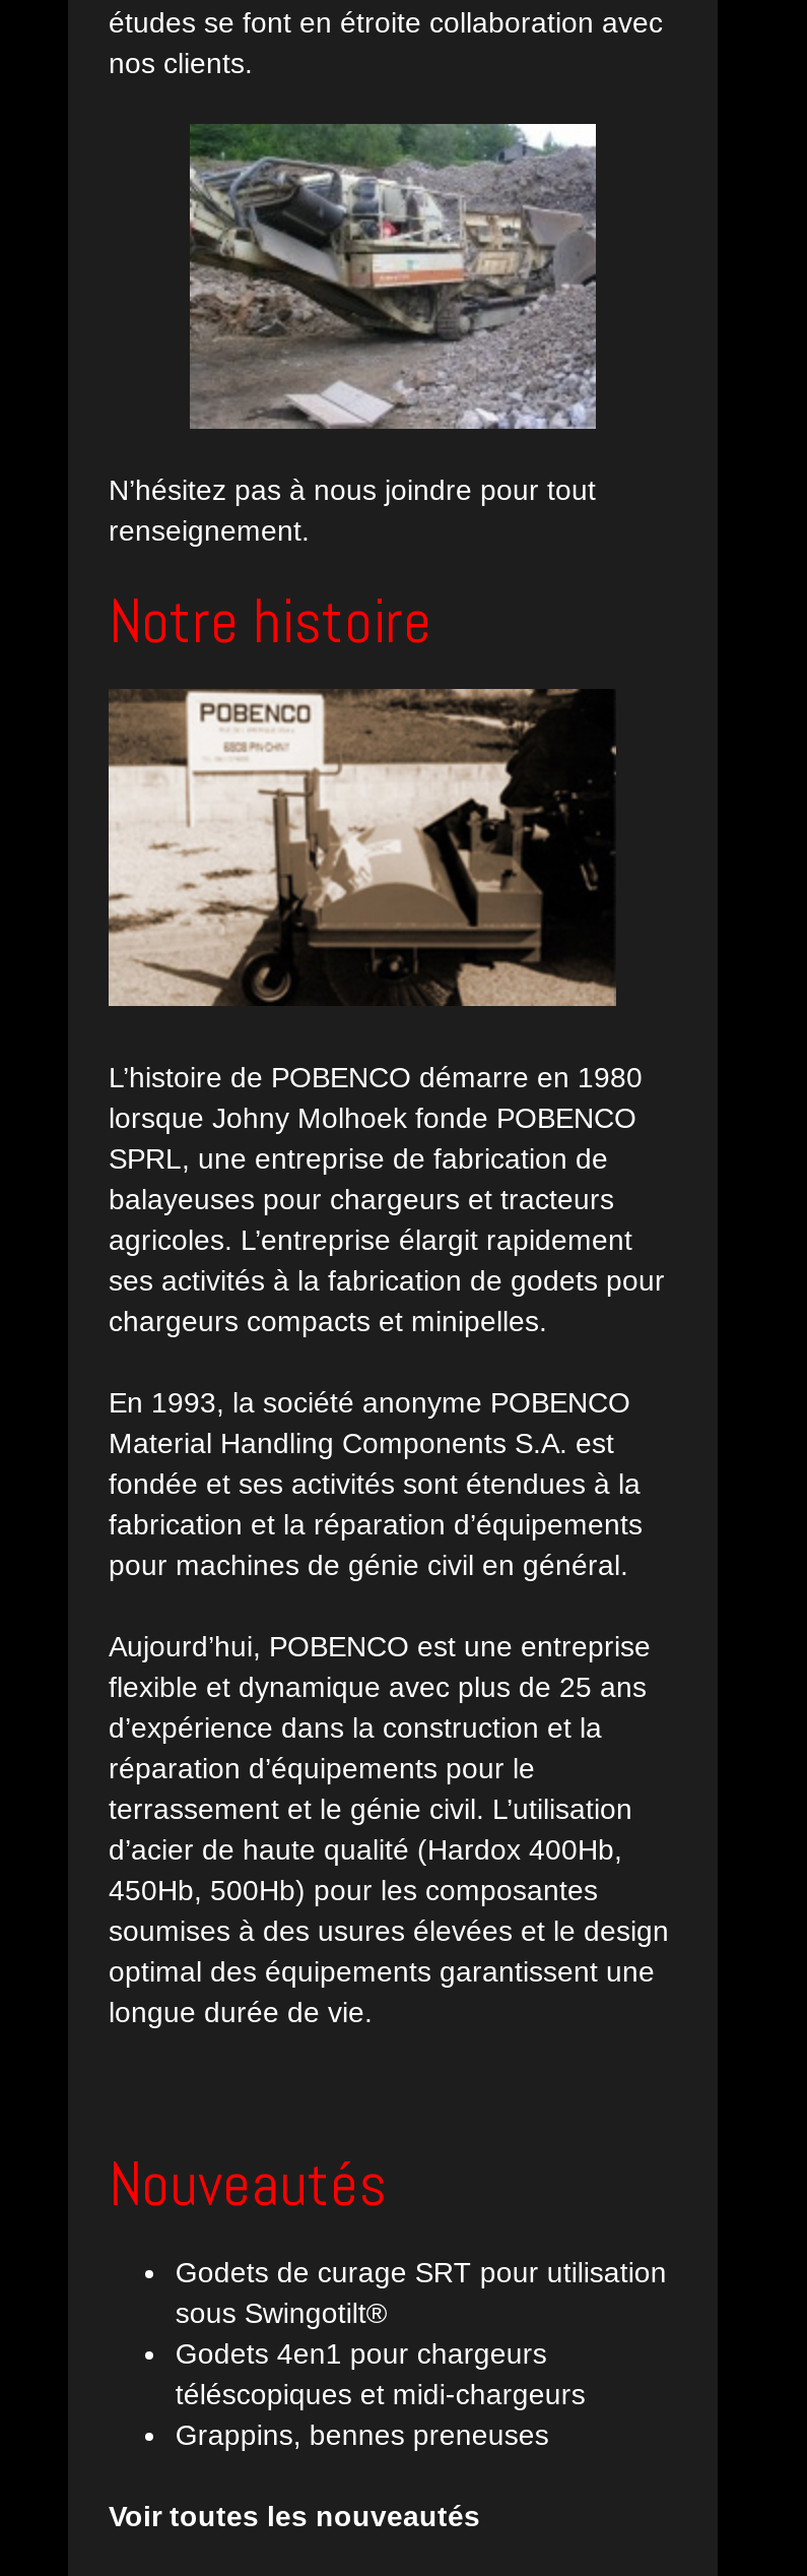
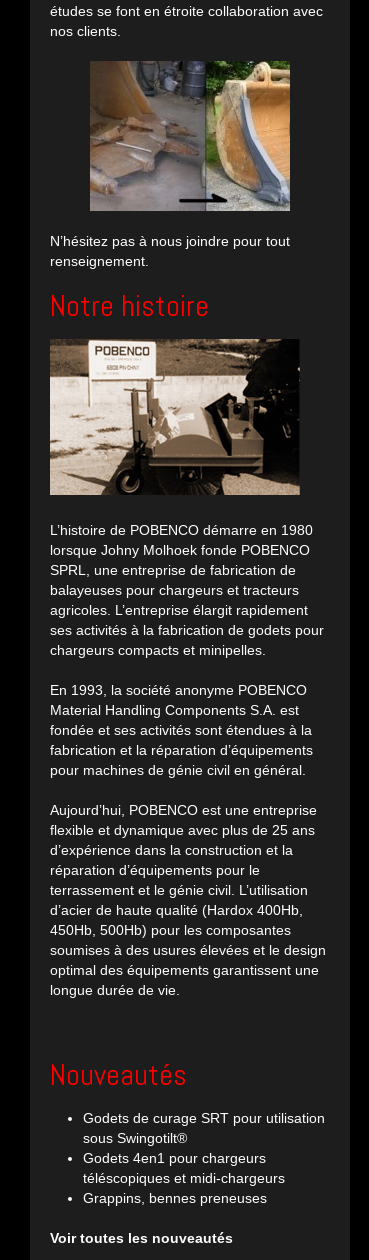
[188,122,598,429] [image] -> [90,61,291,211] [image]

